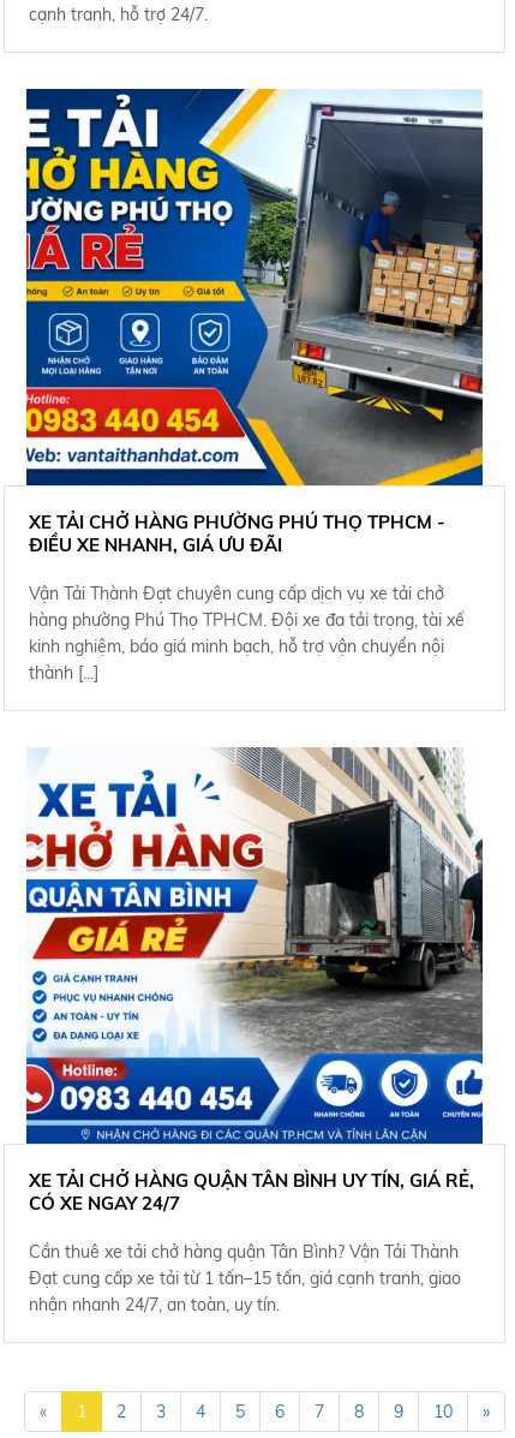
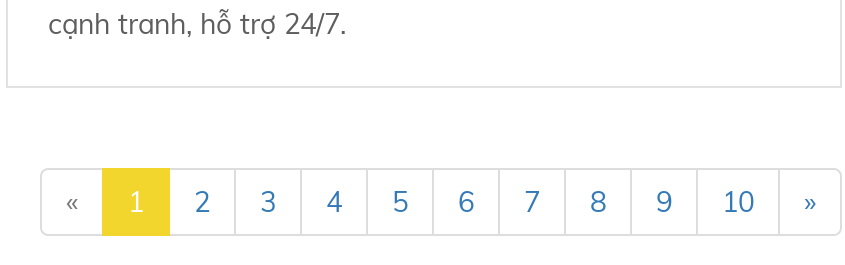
[25,88,484,684] [image] | XE TẢI CHỞ HÀNG PHƯỜNG PHÚ THỌ TPHCM - | ĐIỀU XE NHANH, GIÁ ƯU ĐÃI | Vận Tải Thành Đạt chuyên cung cấp dịch vụ xe tải chở | hàng phường Phú Thọ TPHCM. Đội xe đa tải trọng, tài xế | kinh nghiệm, báo giá minh bạch, hỗ trợ vận chuyển nội | thành [...] -> none
[25,746,484,1316] [image] | XE TẢI CHỞ HÀNG QUẬN TÂN BÌNH UY TÍN, GIÁ RẺ, | CÓ XE NGAY 24/7 | Cần thuê xe tải chở hàng quận Tân Bình? Vận Tải Thành | Đạt cung cấp xe tải từ 1 tấn–15 tấn, giá cạnh tranh, giao | nhận nhanh 24/7, an toàn, uy tín. -> none

